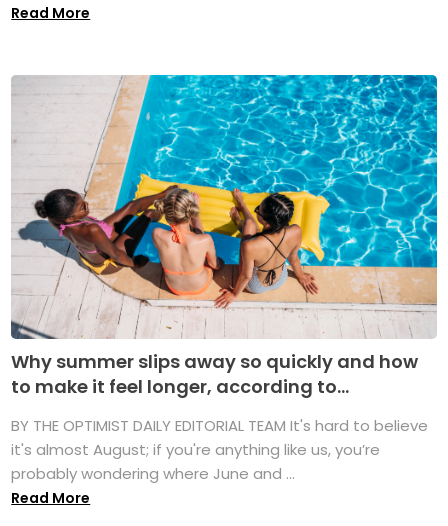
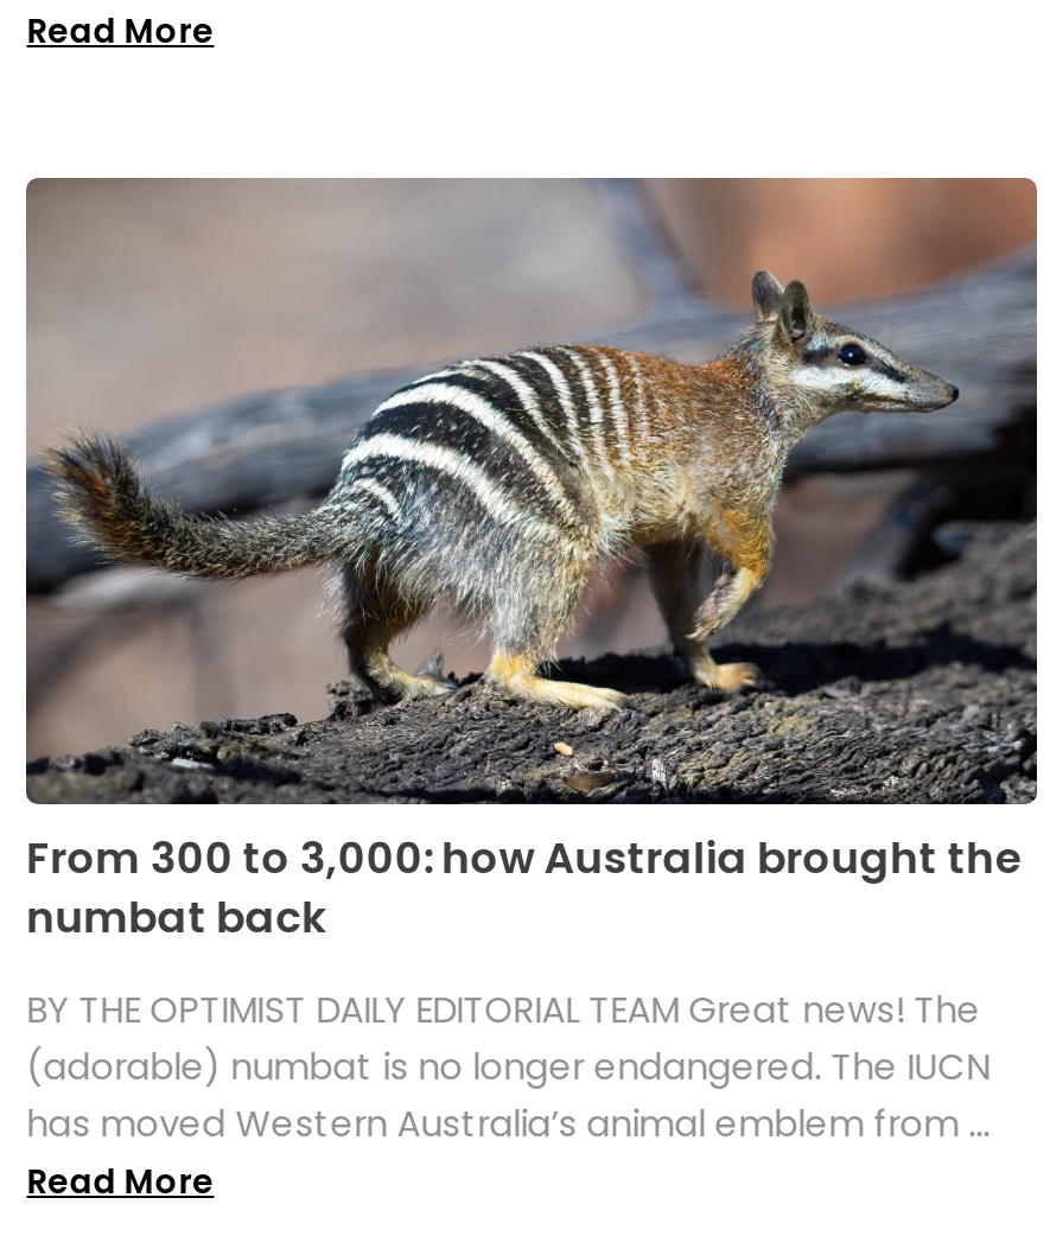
[11,74,438,399] [image] | Why summer slips away so quickly and how | to make it feel longer, according to... -> [24,176,1039,946] [image] | From 300 to 3,000: how Australia brought the | numbat back
[11,415,428,484] BY THE OPTIMIST DAILY EDITORIAL TEAM It's hard to believe | it's almost August; if you're anything like us, you’re | probably wondering where June and ... -> [27,984,990,1147] BY THE OPTIMIST DAILY EDITORIAL TEAM Great news! The | (adorable) numbat is no longer endangered. The IUCN | has moved Western Australia’s animal emblem from ...

